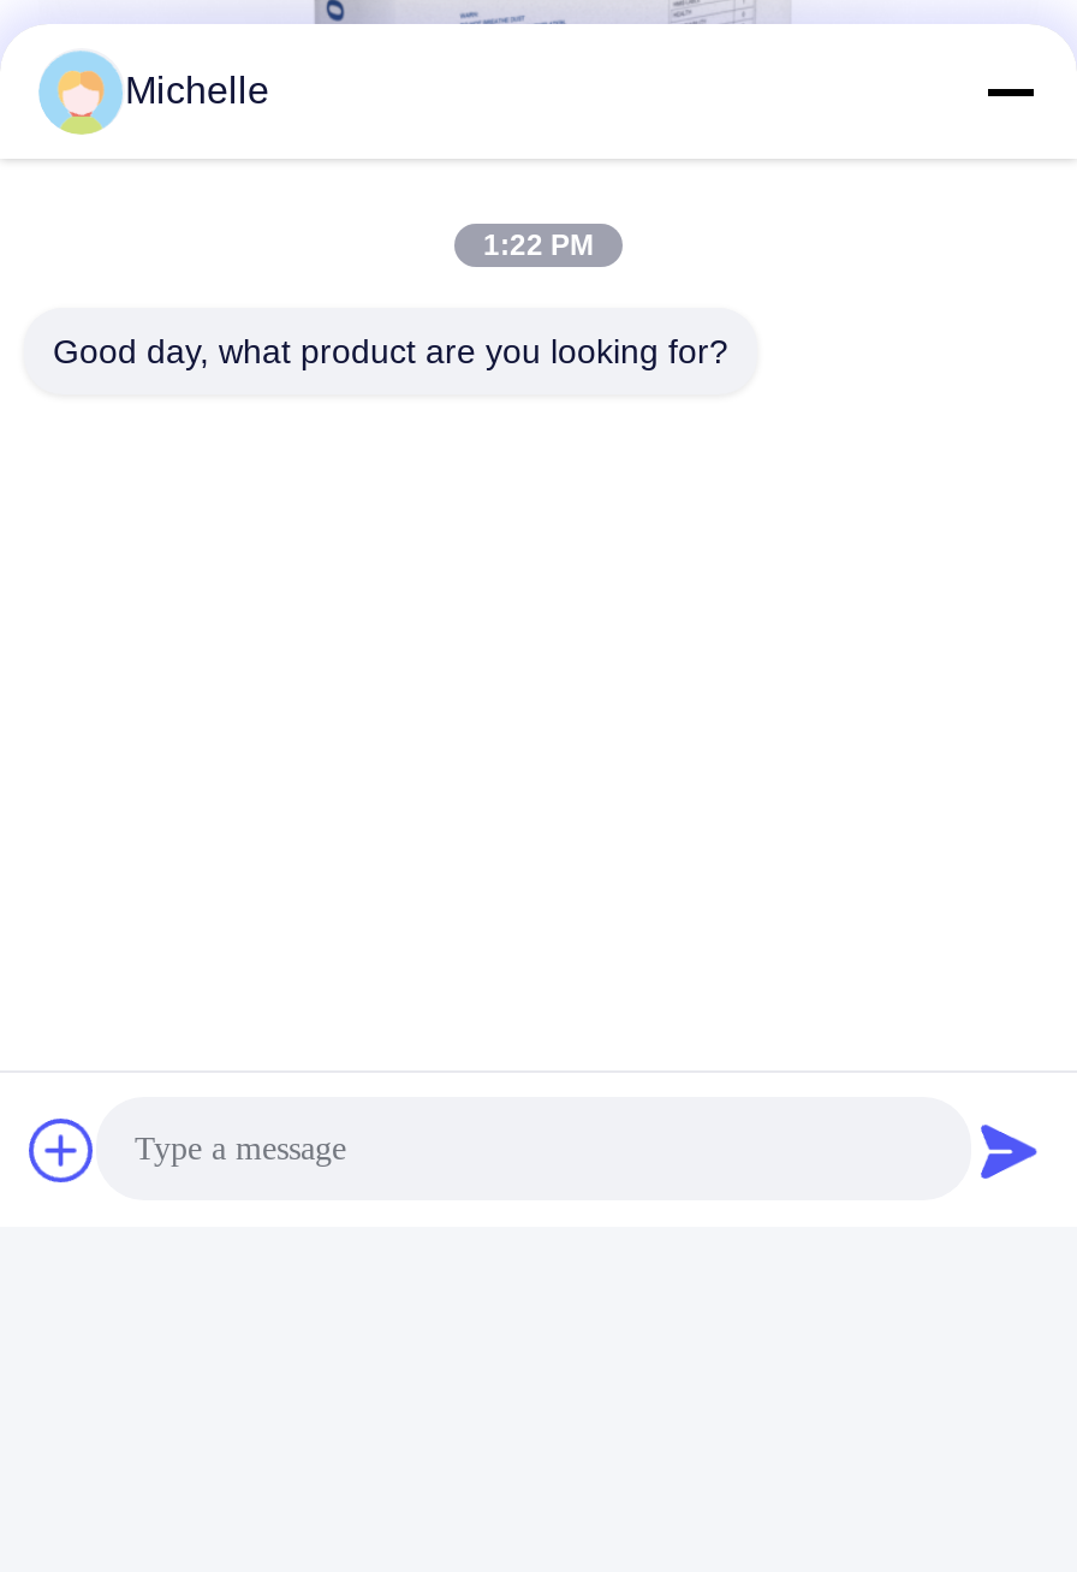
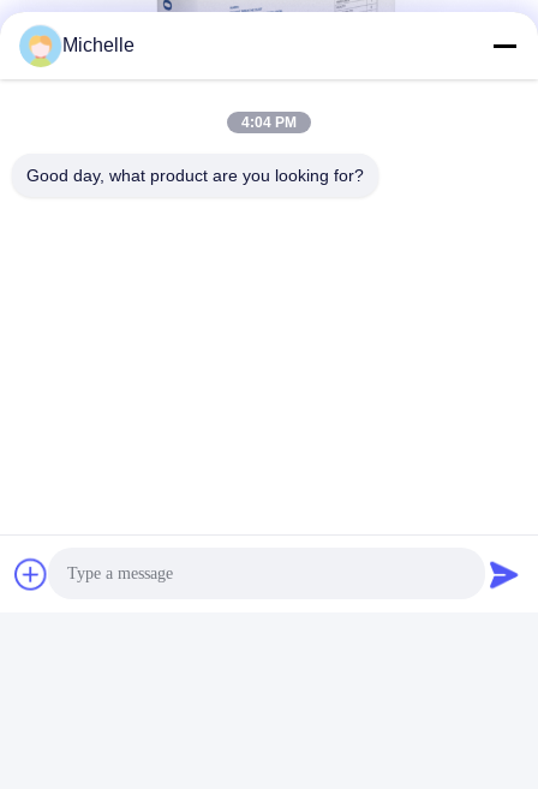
[483,229,594,262] 1:22 PM -> [241,114,297,131] 4:04 PM

